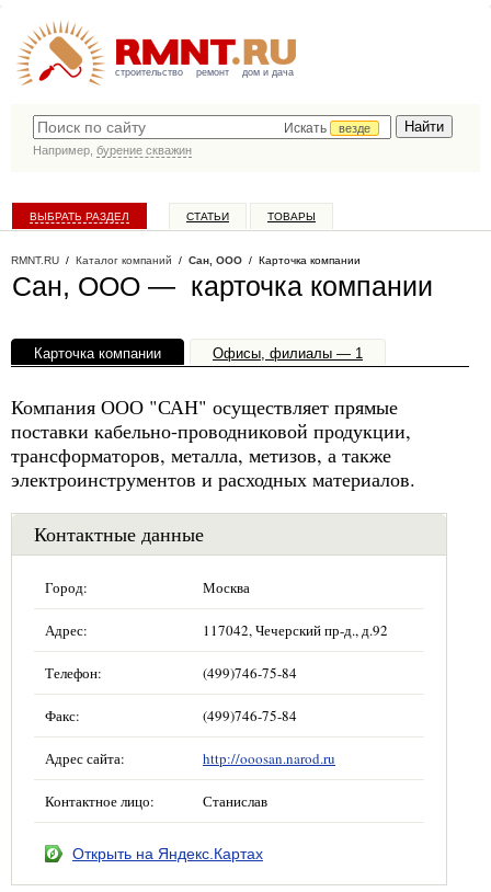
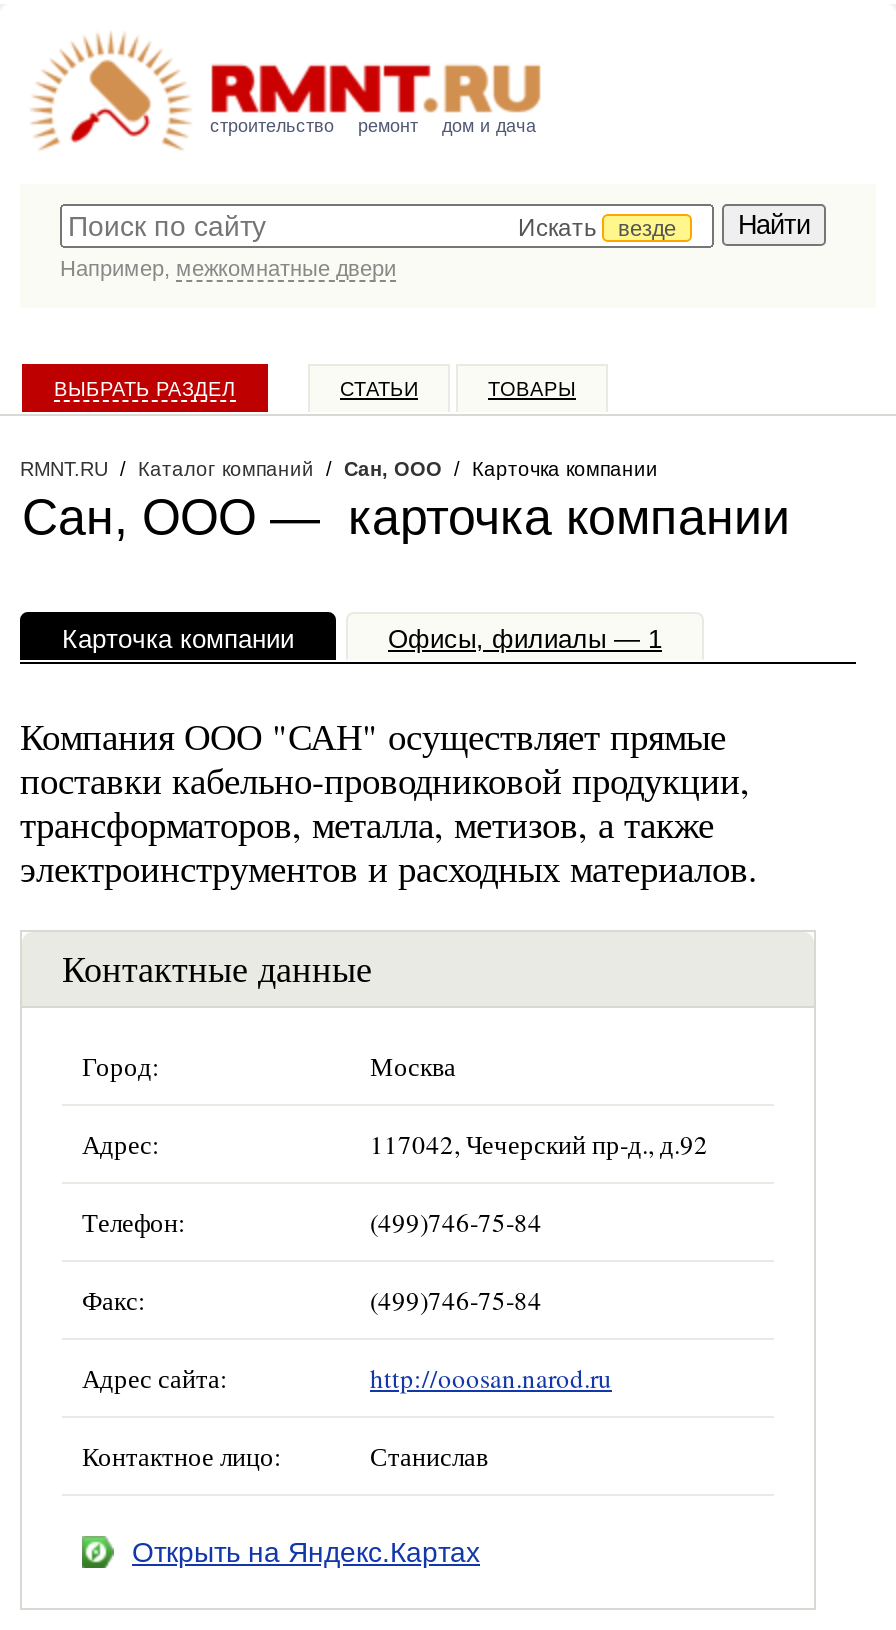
[33,144,192,157] Например, бурение скважин -> [60,256,396,280] Например, межкомнатные двери

